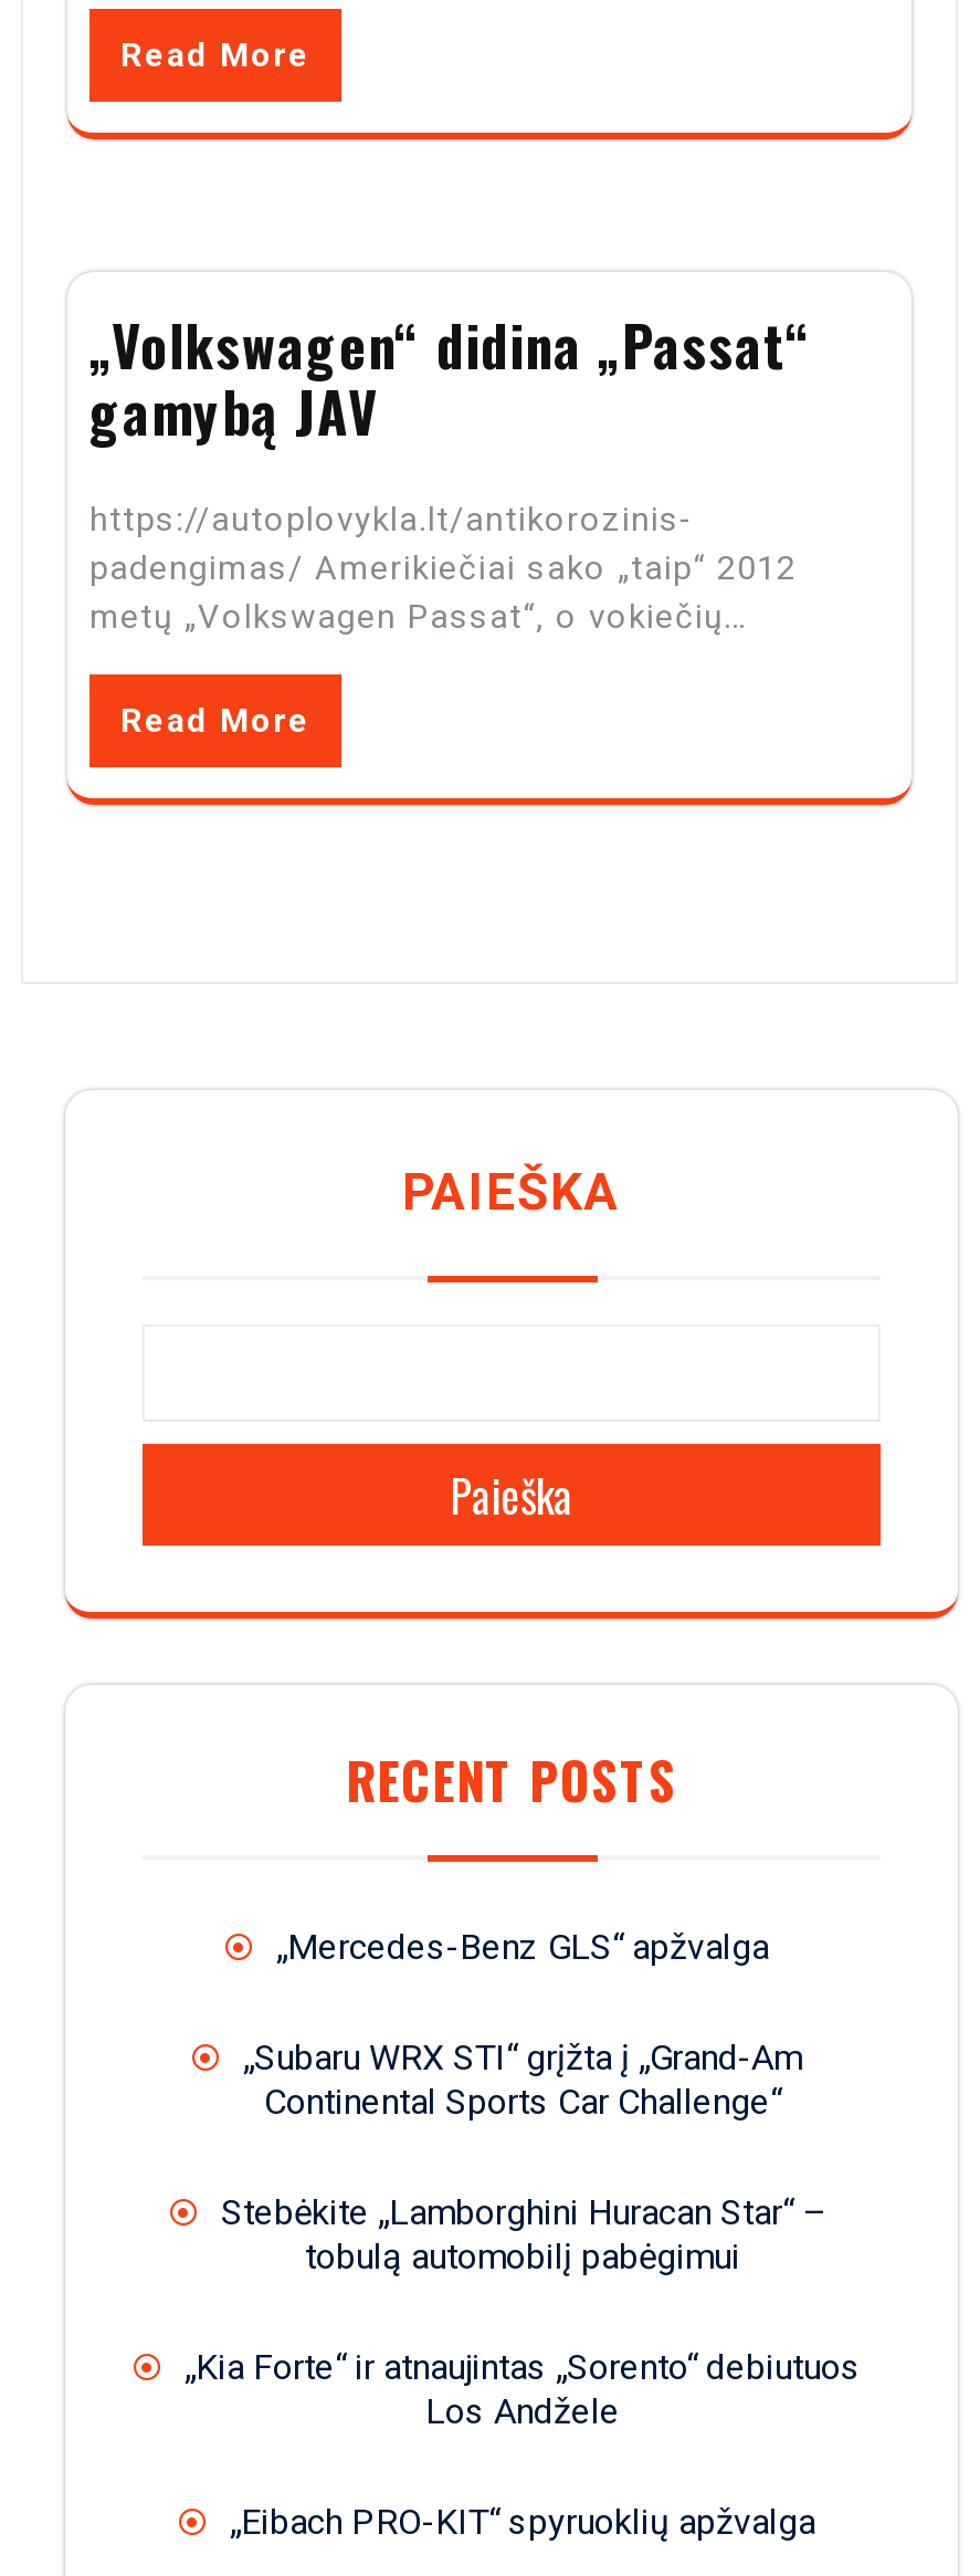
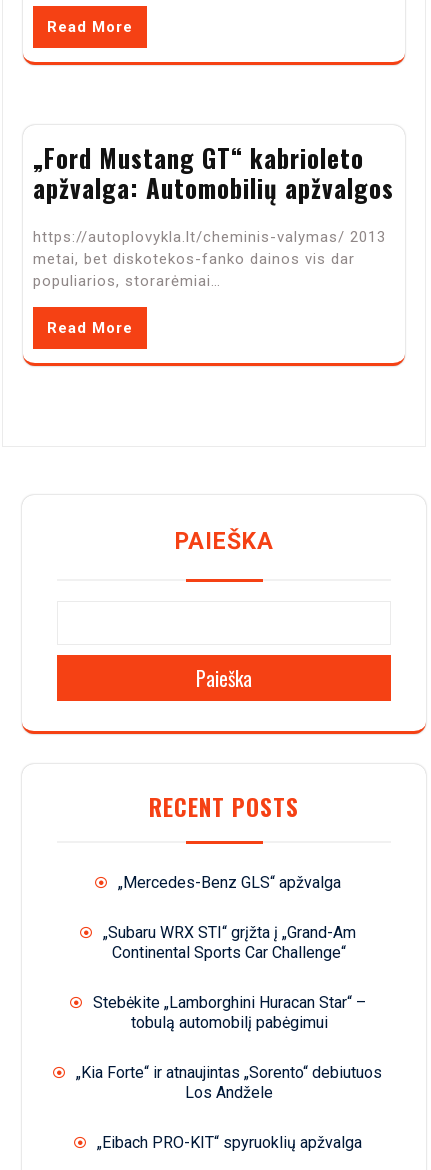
[89,302,812,451] „Volkswagen“ didina „Passat“ | gamybą JAV -> [33,139,394,206] „Ford Mustang GT“ kabrioleto | apžvalga: Automobilių apžvalgos
[89,499,797,636] https://autoplovykla.lt/antikorozinis- | padengimas/ Amerikiečiai sako „taip“ 2012 | metų „Volkswagen Passat“, o vokiečių… -> [33,228,386,290] https://autoplovykla.lt/cheminis-valymas/ 2013 | metai, bet diskotekos-fanko dainos vis dar | populiarios, storarėmiai…

